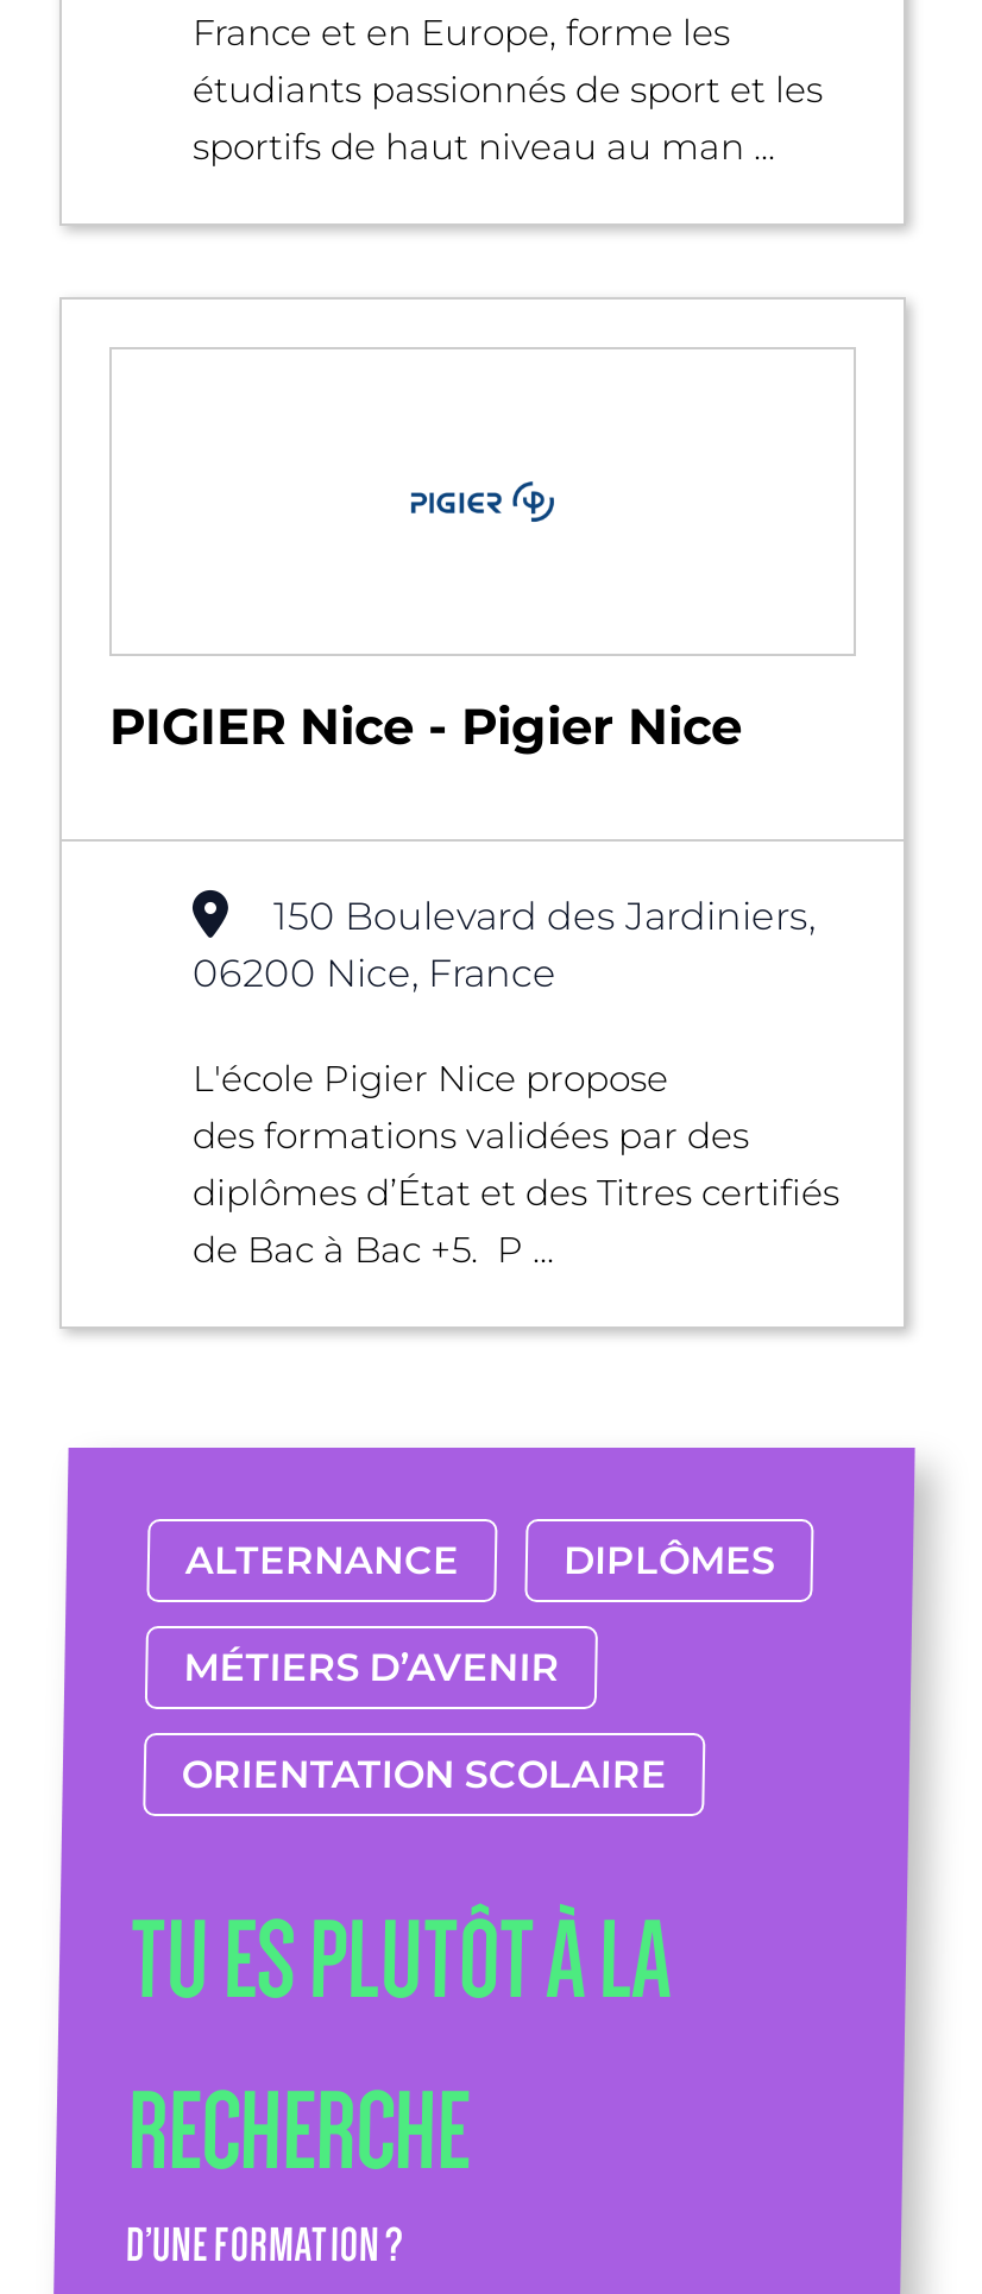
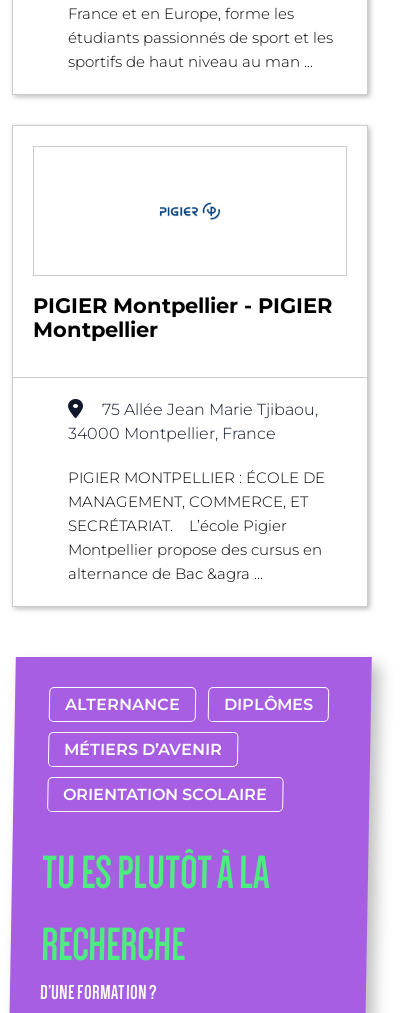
[109,696,742,755] PIGIER Nice - Pigier Nice -> [33,293,332,342] PIGIER Montpellier - PIGIER | Montpellier
[193,893,816,995] 150 Boulevard des Jardiniers, | 06200 Nice, France -> [68,400,318,443] 75 Allée Jean Marie Tjibaou, | 34000 Montpellier, France
[193,1055,839,1271] L'école Pigier Nice propose | des formations validées par des | diplômes d’État et des Titres certifiés | de Bac à Bac +5. P ... -> [68,468,325,583] PIGIER MONTPELLIER : ÉCOLE DE | MANAGEMENT, COMMERCE, ET | SECRÉTARIAT. L’école Pigier | Montpellier propose des cursus en | alternance de Bac &agra ...

